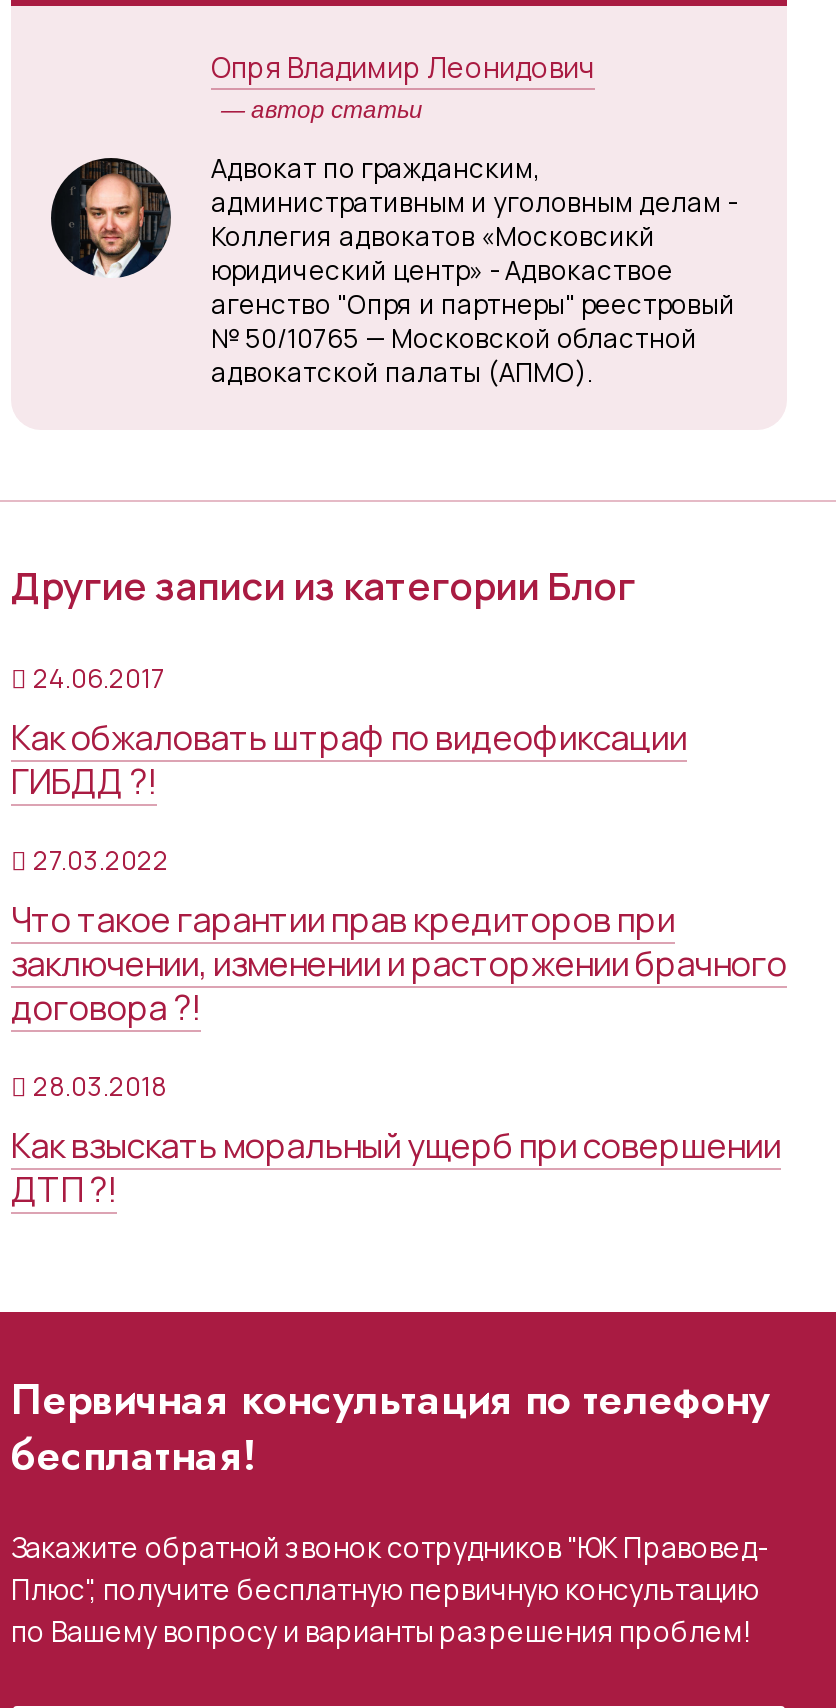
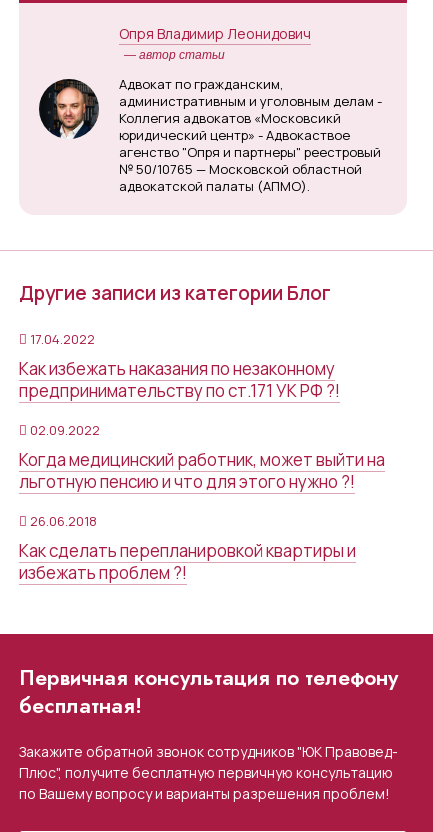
[11,660,687,804] 24.06.2017 | Как обжаловать штраф по видеофиксации | ГИБДД ?! -> [19,330,340,402] 17.04.2022 | Как избежать наказания по незаконному | предпринимательству по ст.171 УК РФ ?!
[11,842,787,1030] 27.03.2022 | Что такое гарантии прав кредиторов при | заключении, изменении и расторжении брачного | договора ?! -> [19,421,385,493] 02.09.2022 | Когда медицинский работник, может выйти на | льготную пенсию и что для этого нужно ?!
[11,1068,781,1212] 28.03.2018 | Как взыскать моральный ущерб при совершении | ДТП ?! -> [19,512,356,584] 26.06.2018 | Как сделать перепланировкой квартиры и | избежать проблем ?!

